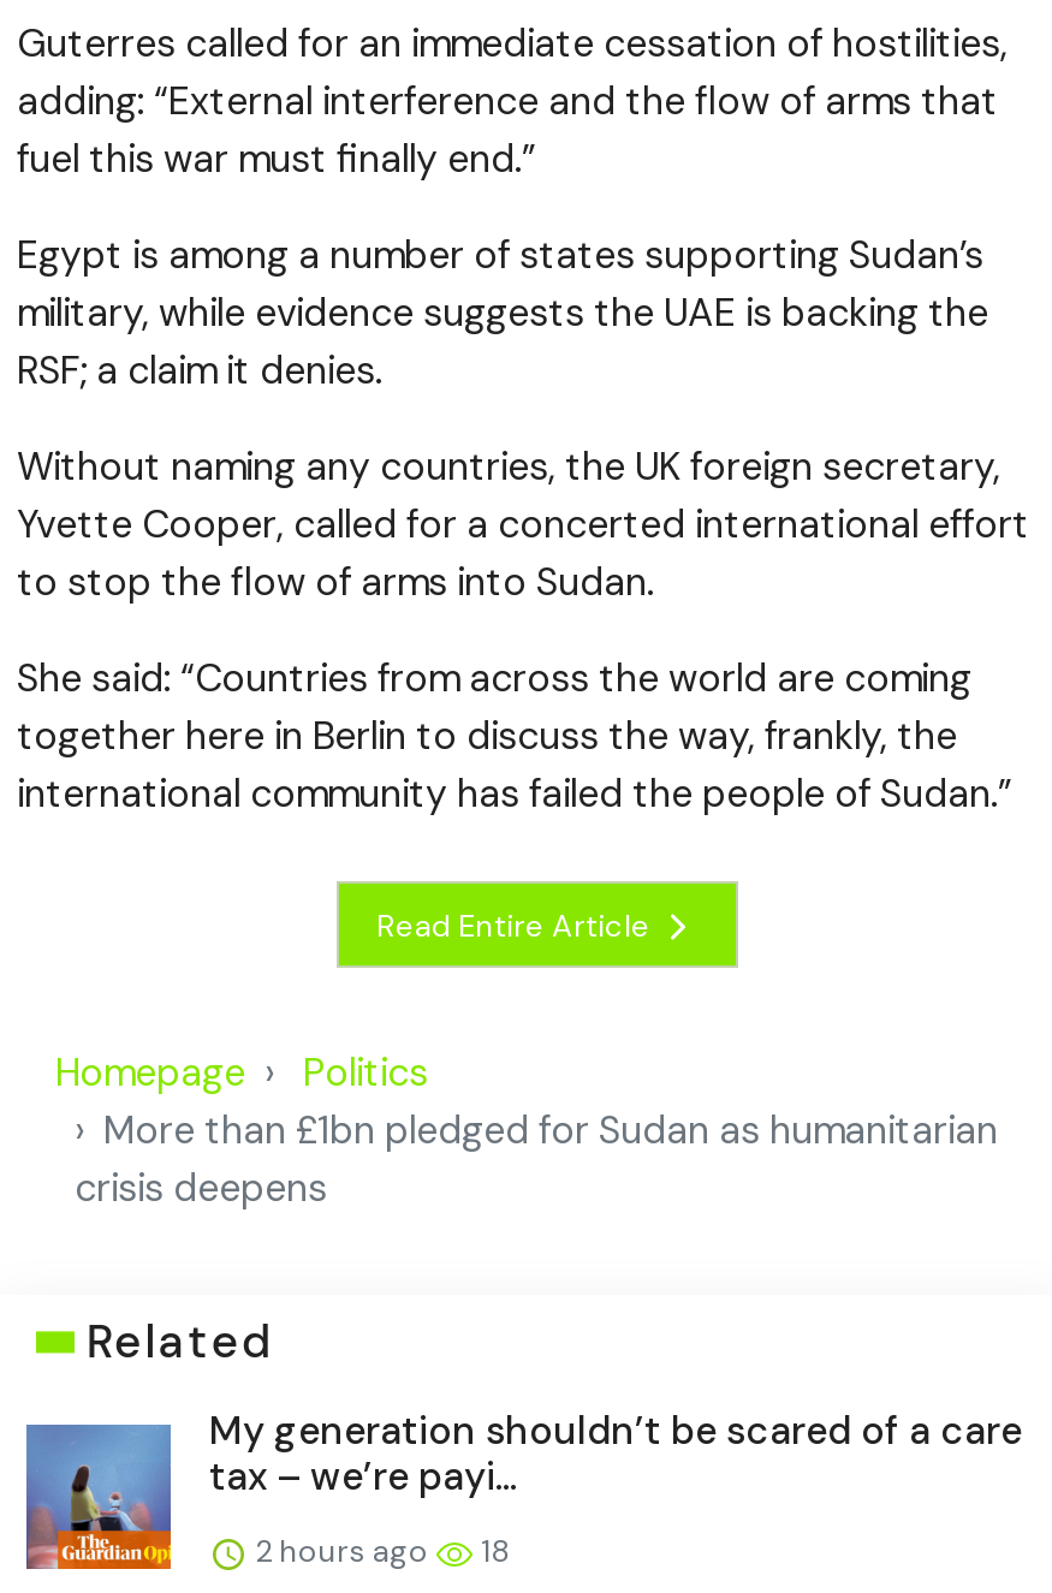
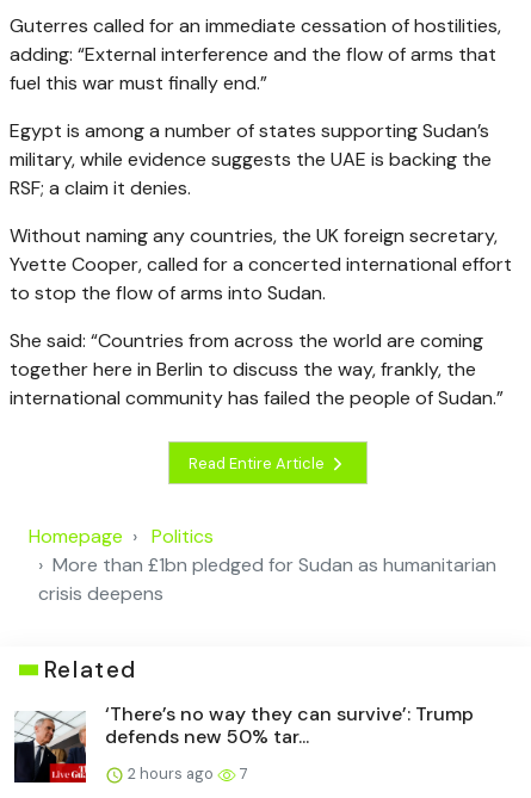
[24,1406,1022,1571] [image] | My generation shouldn’t be scared of a care | tax – we’re payi... -> [13,702,474,784] [image] | ‘There’s no way they can survive’: Trump | defends new 50% tar...
[248,1531,510,1572] 2 hours ago 18 -> [124,764,248,784] 2 hours ago 7

